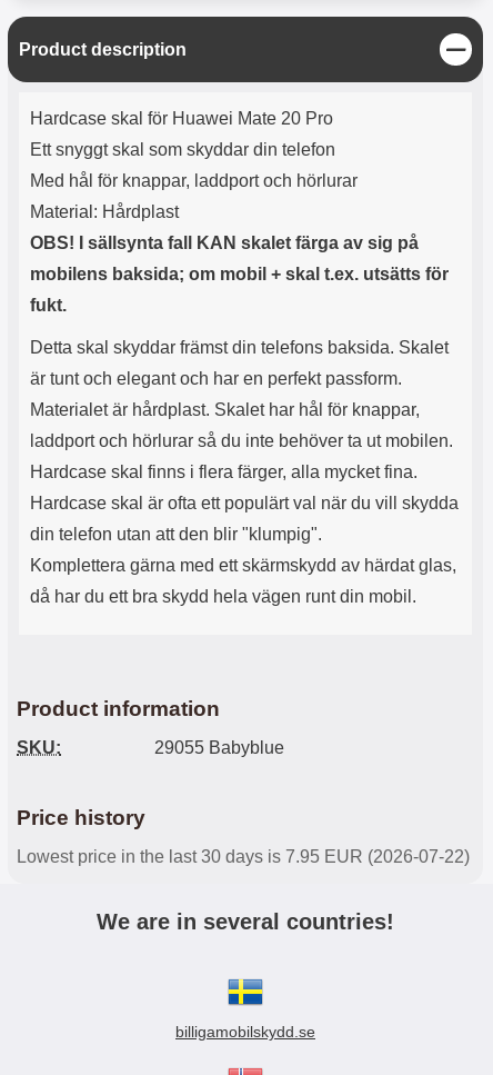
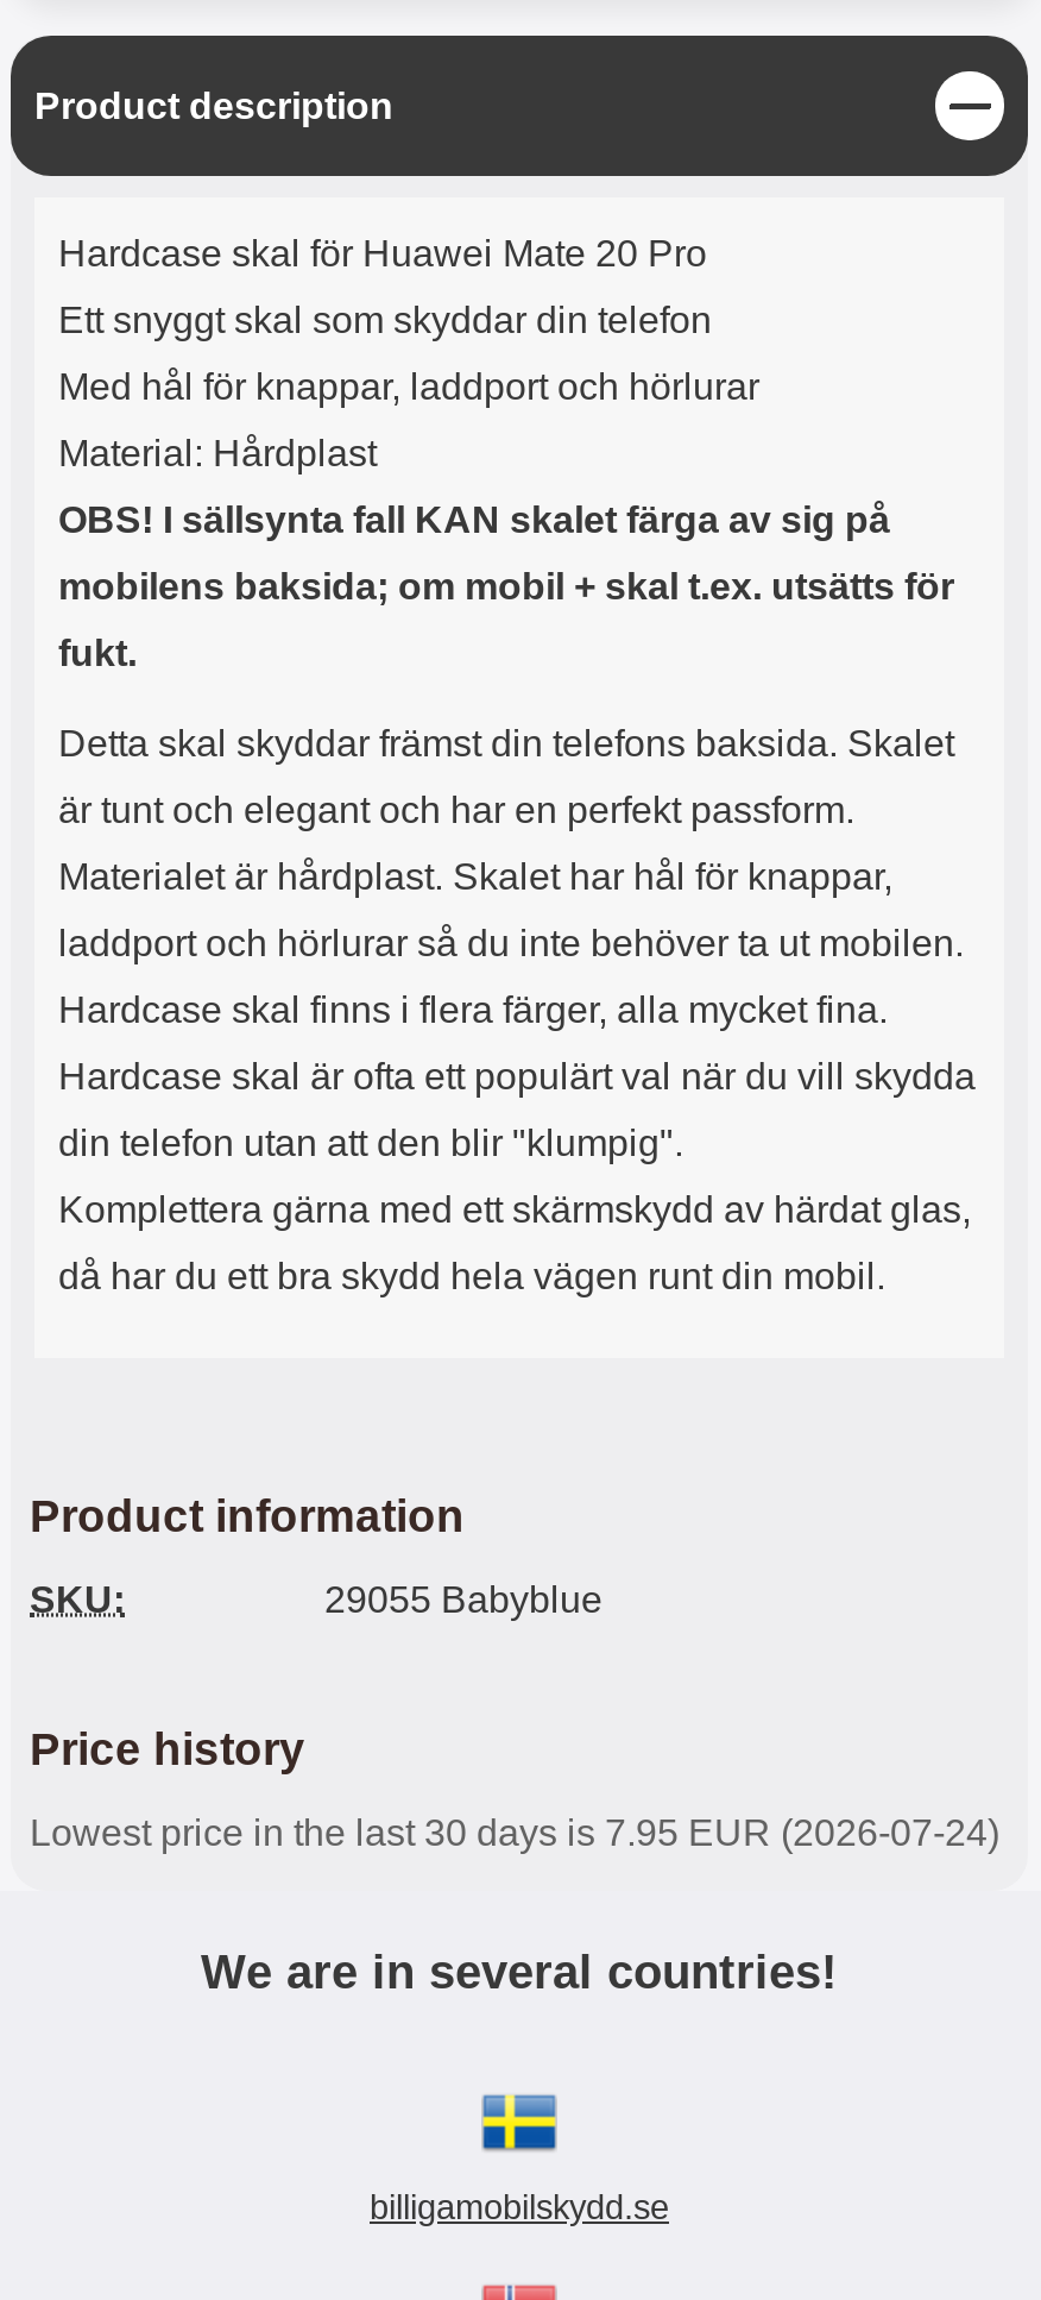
[17,847,470,866] Lowest price in the last 30 days is 7.95 EUR (2026-07-22) -> [30,1812,999,1853] Lowest price in the last 30 days is 7.95 EUR (2026-07-24)

